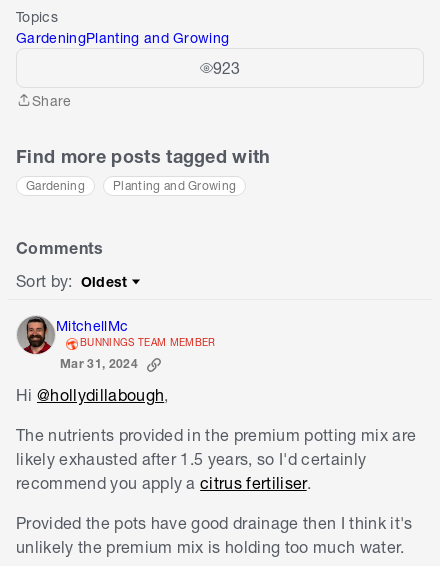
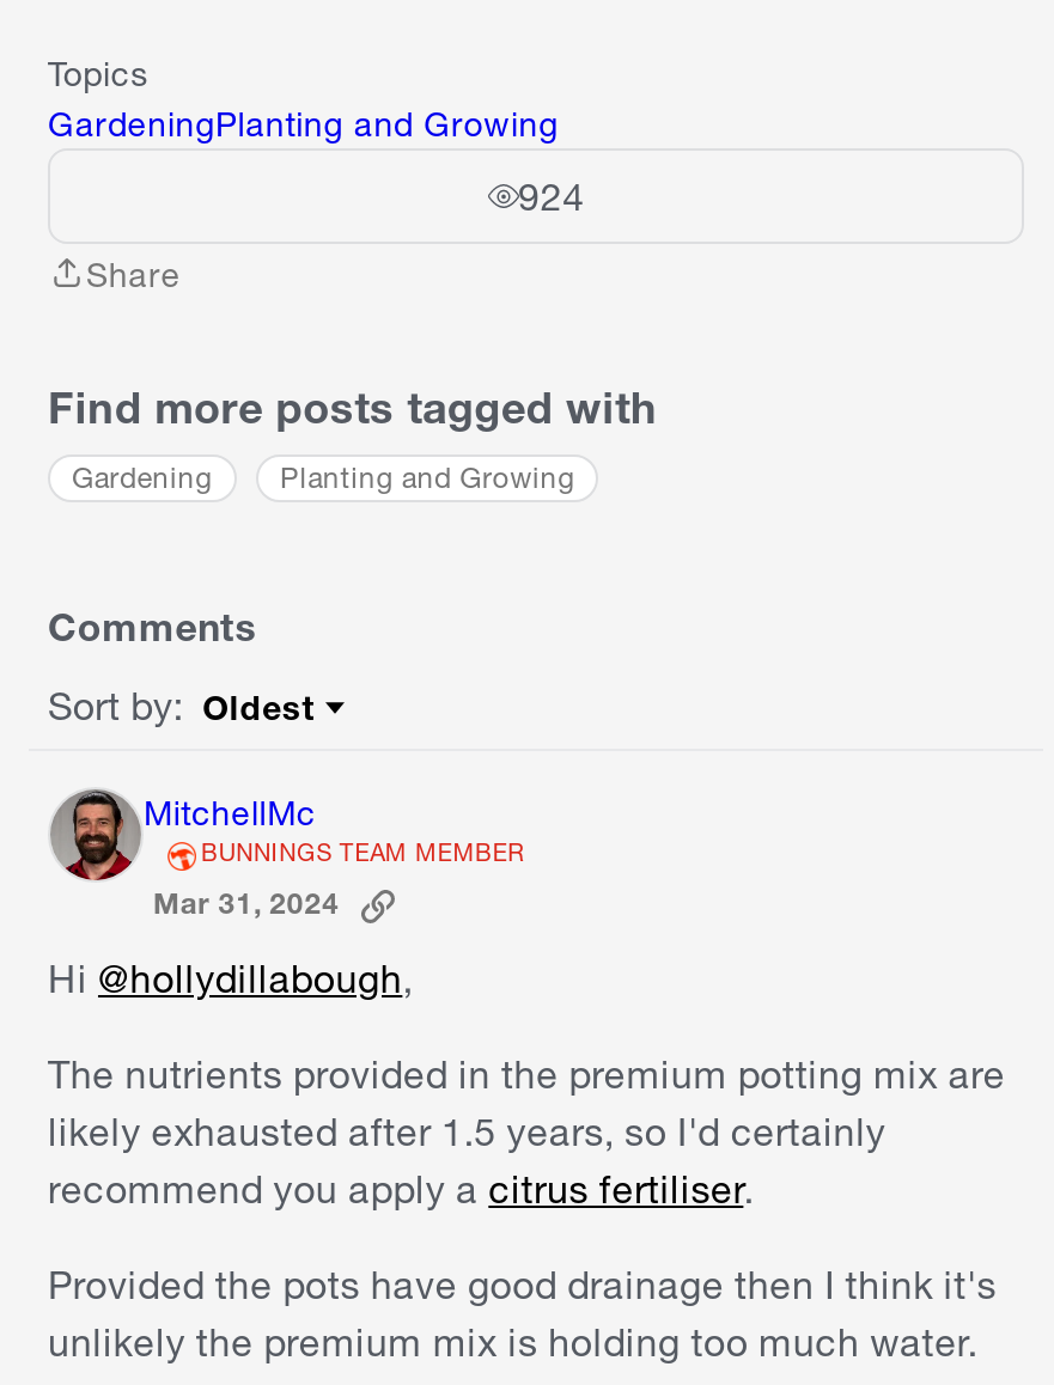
[212,58,240,77] 923 -> [518,173,585,219] 924

